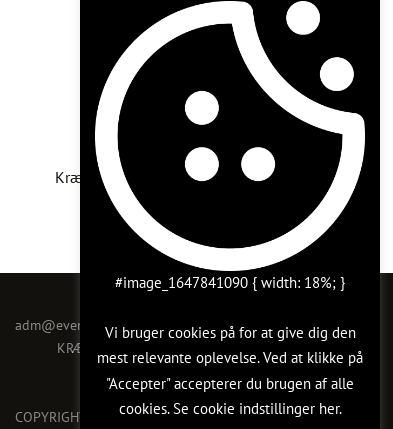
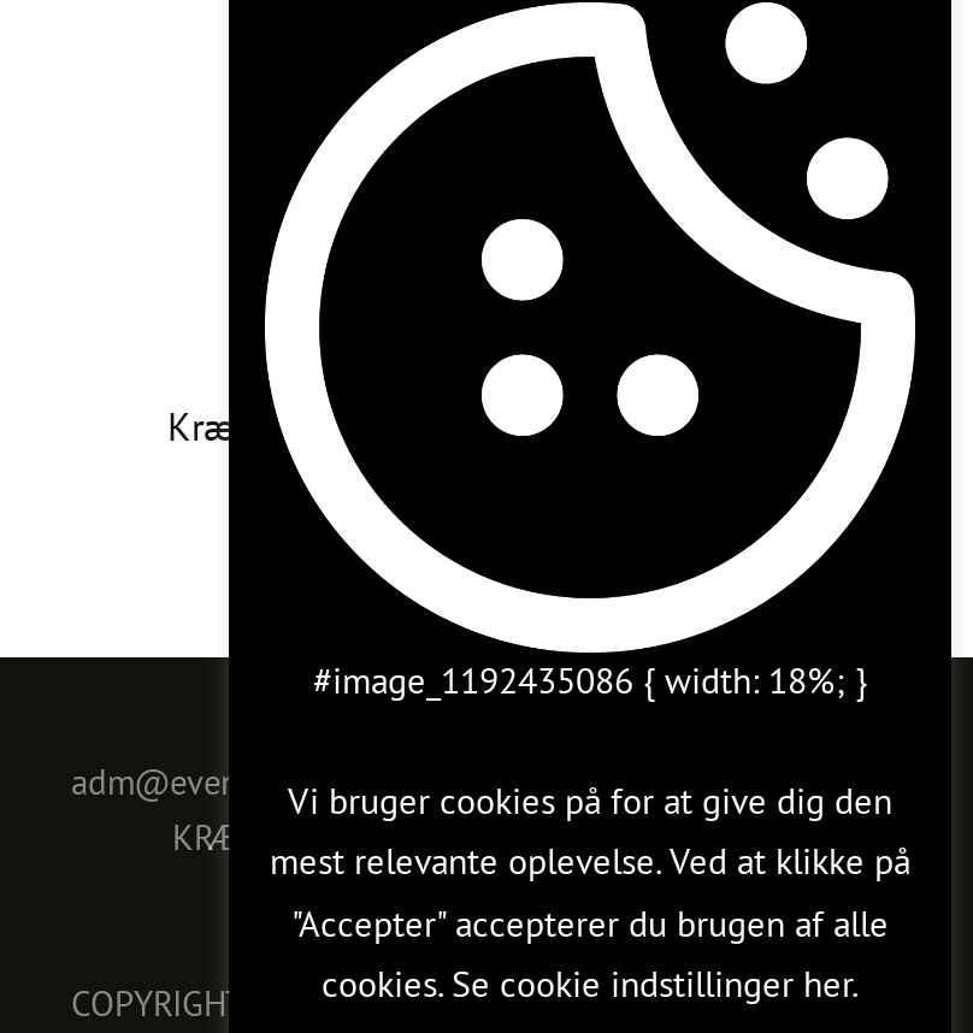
[115,272,345,291] #image_1647841090 { width: 18%; } -> [313,656,867,702] #image_1192435086 { width: 18%; }

